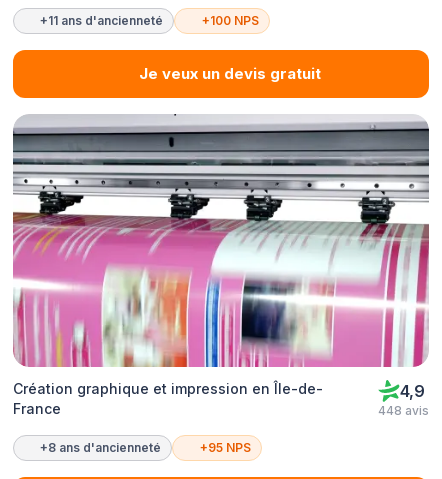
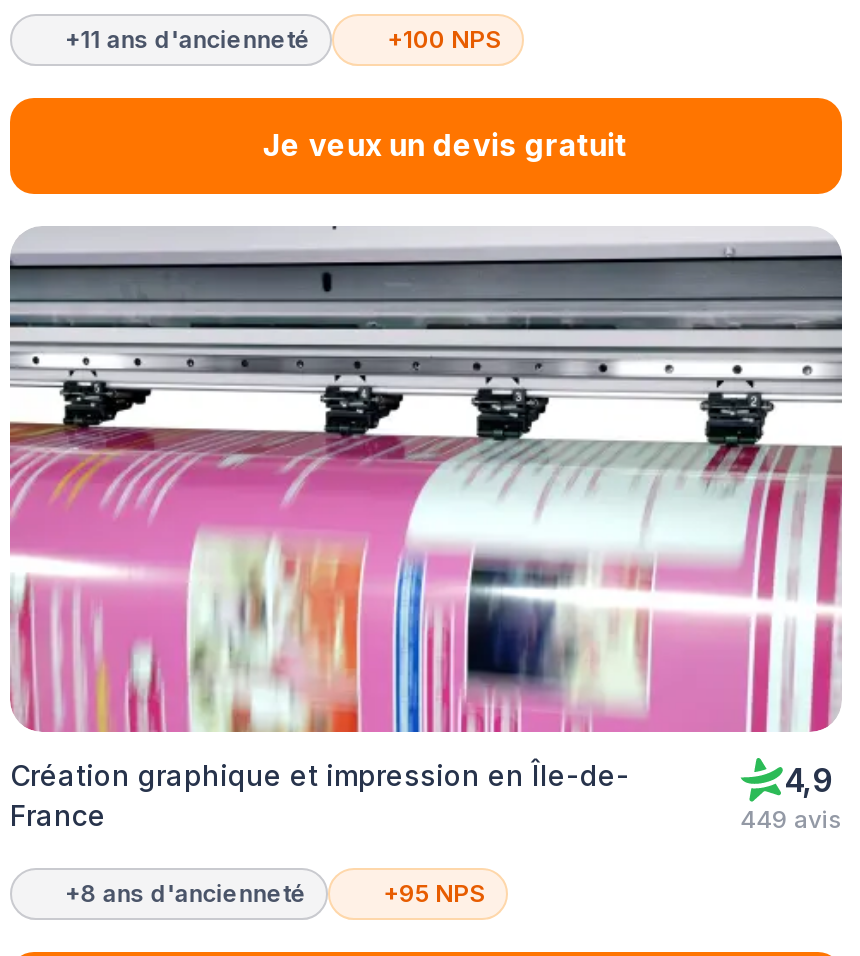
[378,403,429,418] 448 avis -> [740,804,842,834] 449 avis

